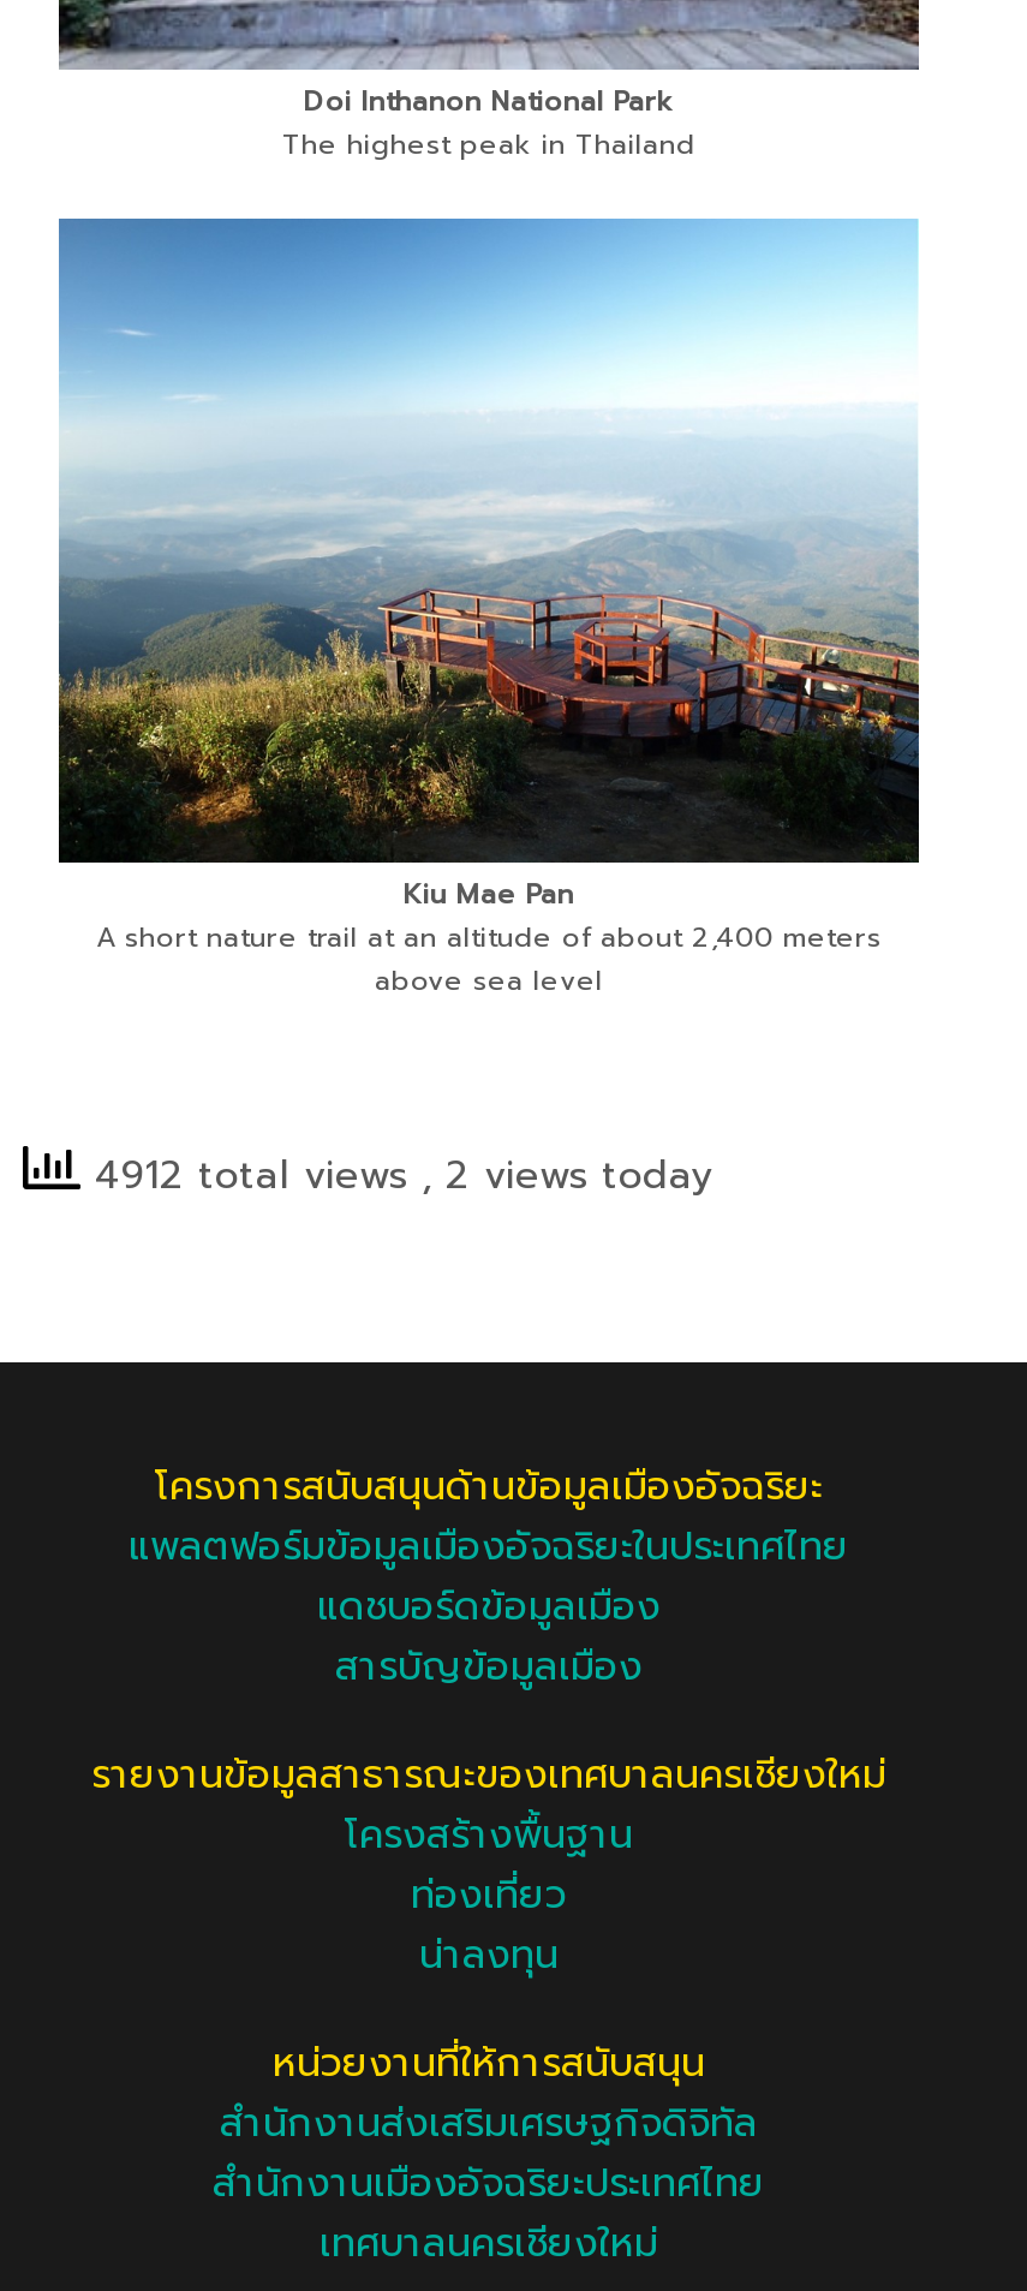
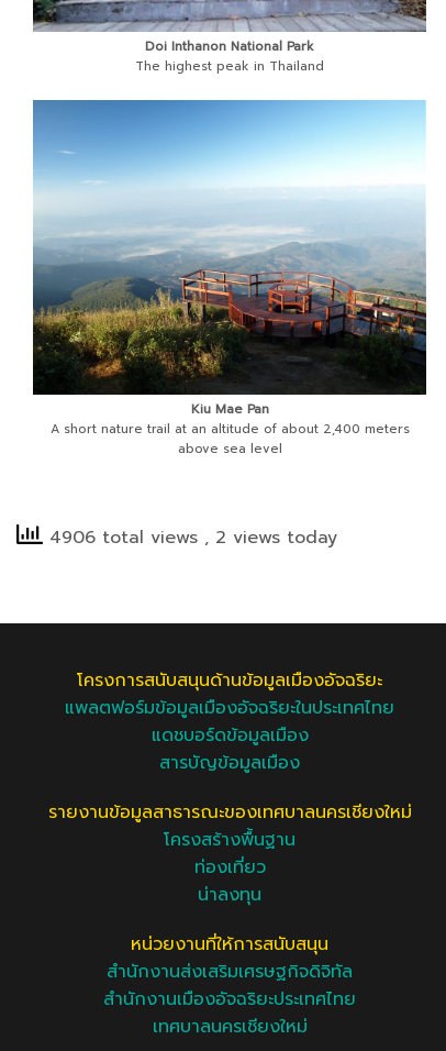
[80,1147,712,1205] 4912 total views, 2 views today -> [43,525,337,551] 4906 total views, 2 views today

